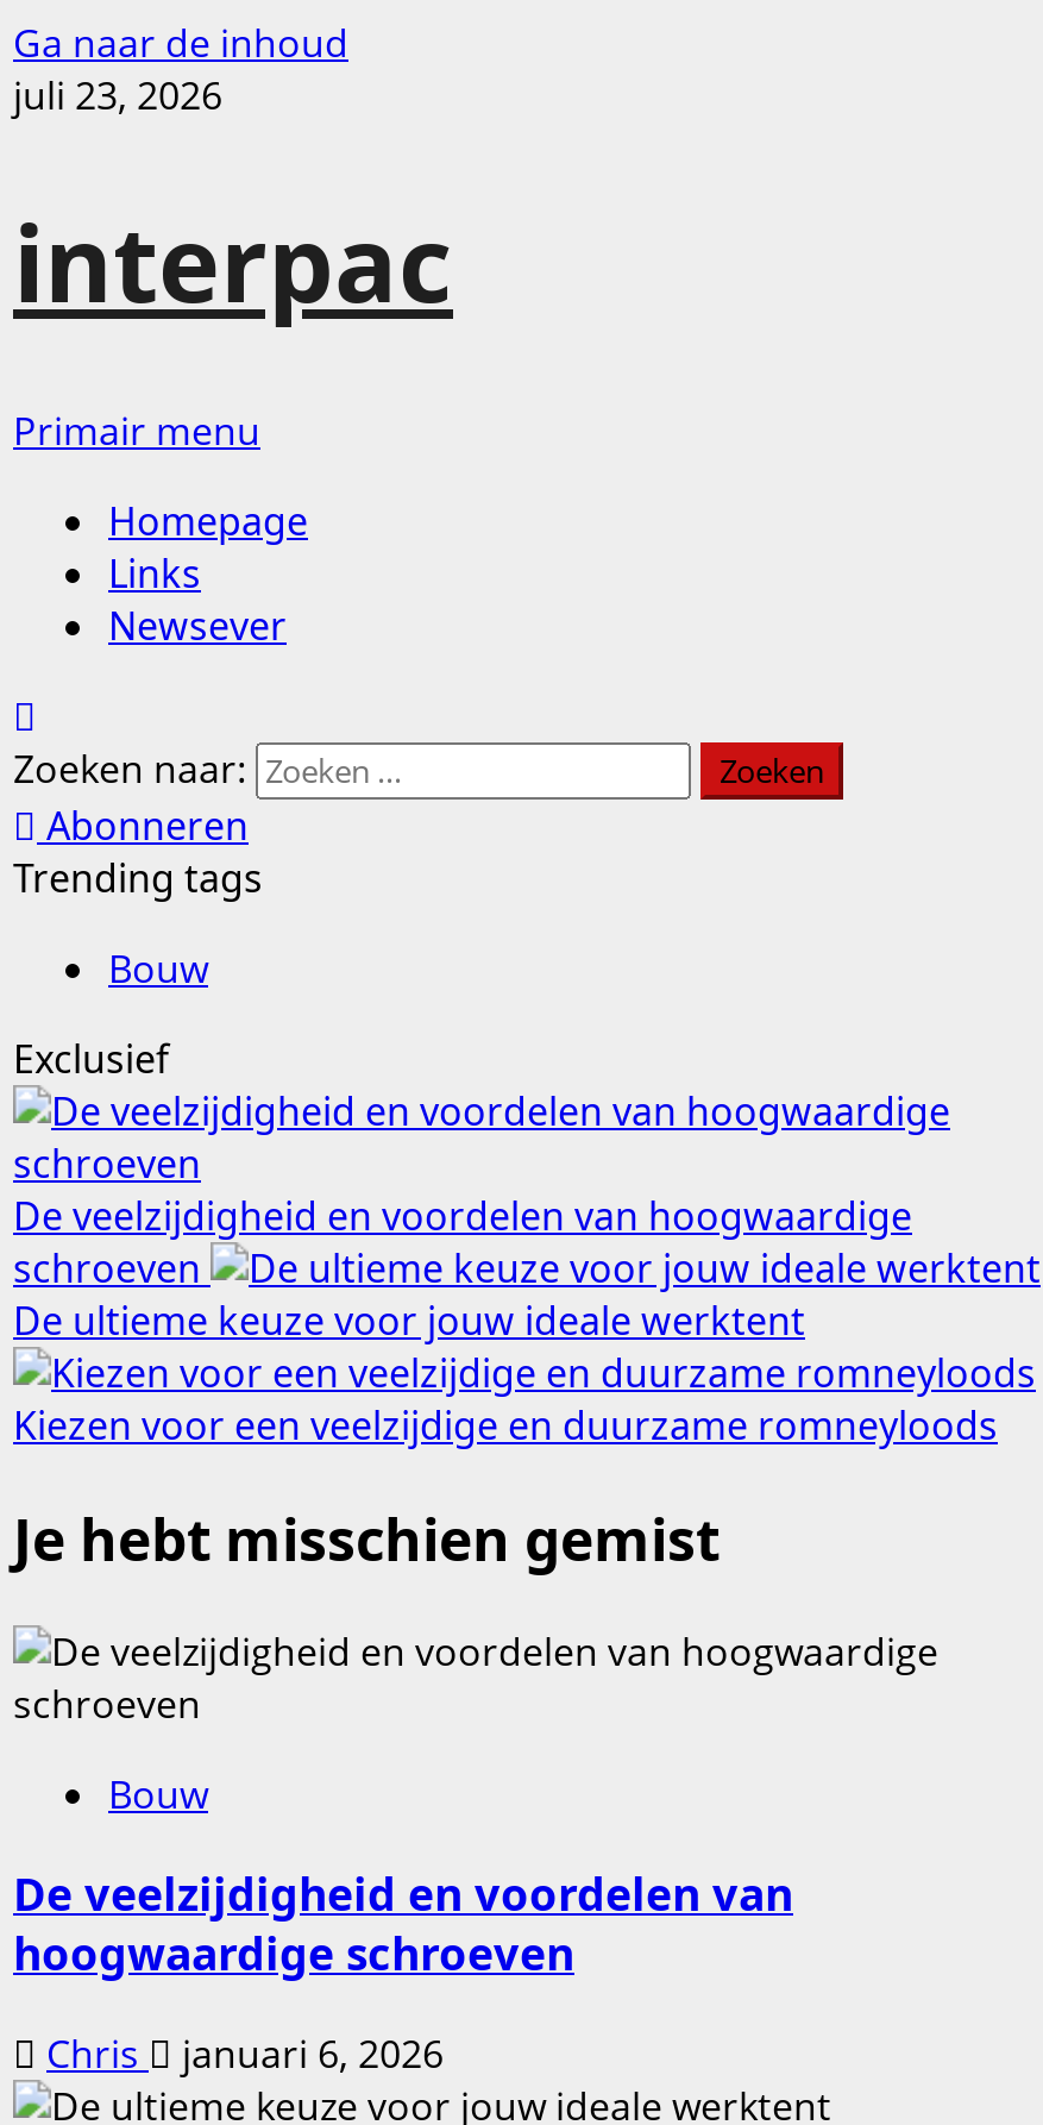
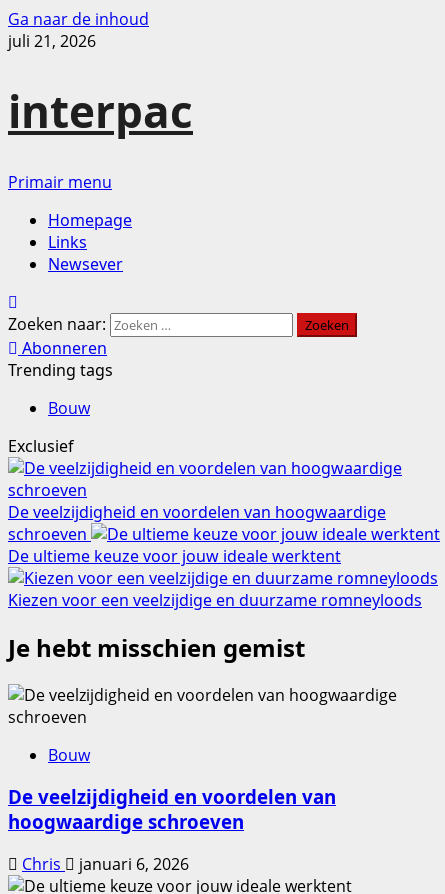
[13,69,222,121] juli 23, 2026 -> [8,30,96,52] juli 21, 2026

